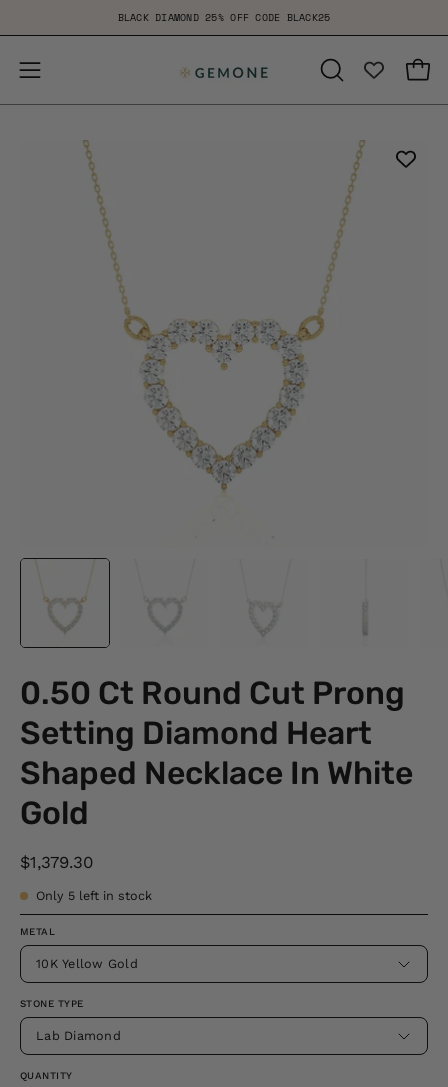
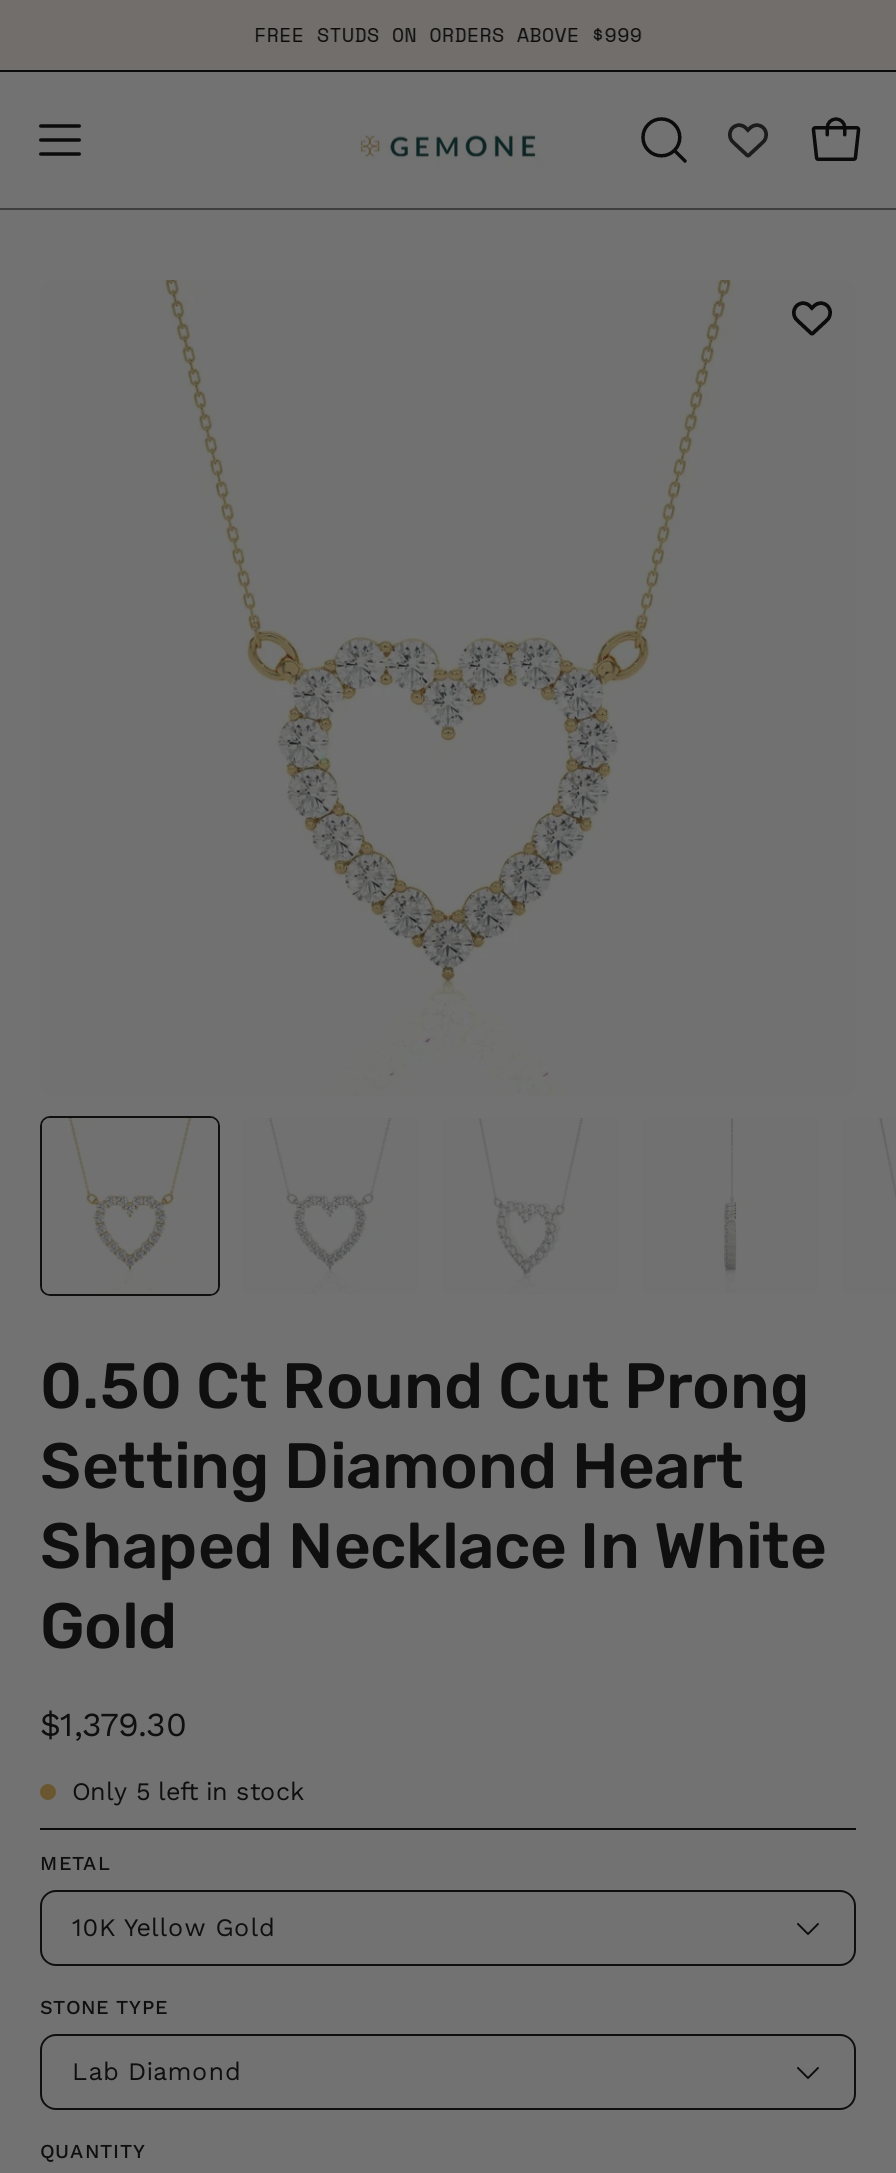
[118,10,330,25] BLACK DIAMOND 25% OFF CODE BLACK25 -> [254,20,642,50] FREE STUDS ON ORDERS ABOVE $999

